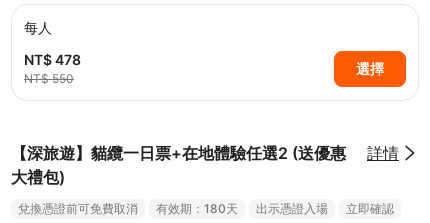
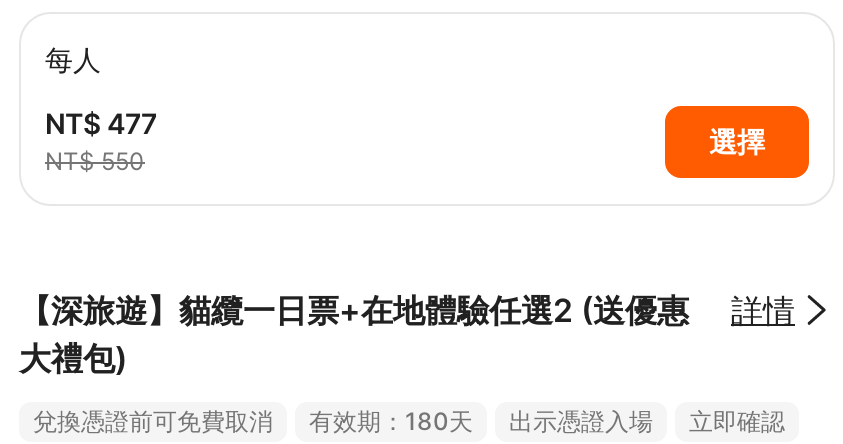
[24,50,81,67] NT$ 478 -> [45,105,157,139] NT$ 477

